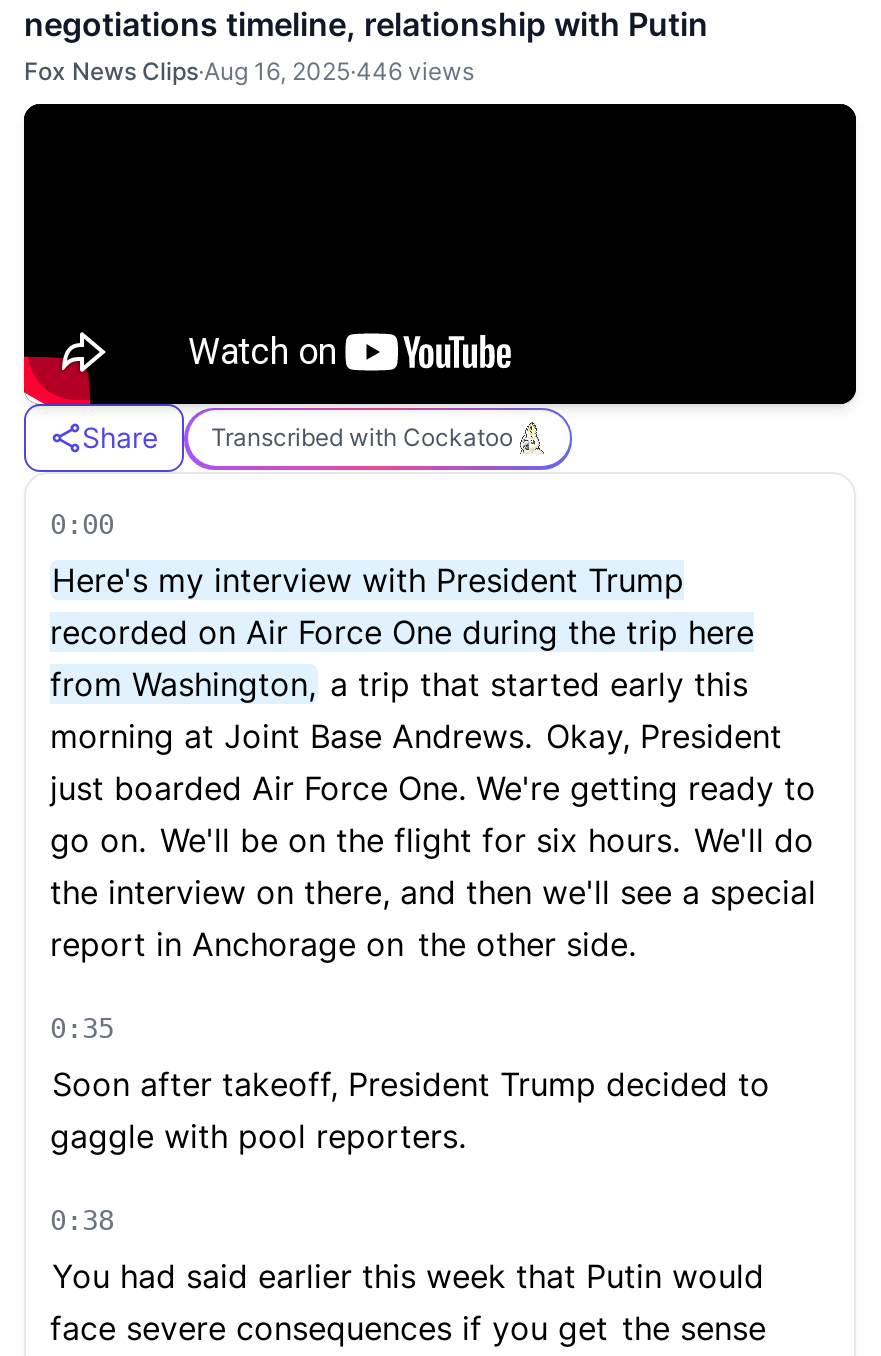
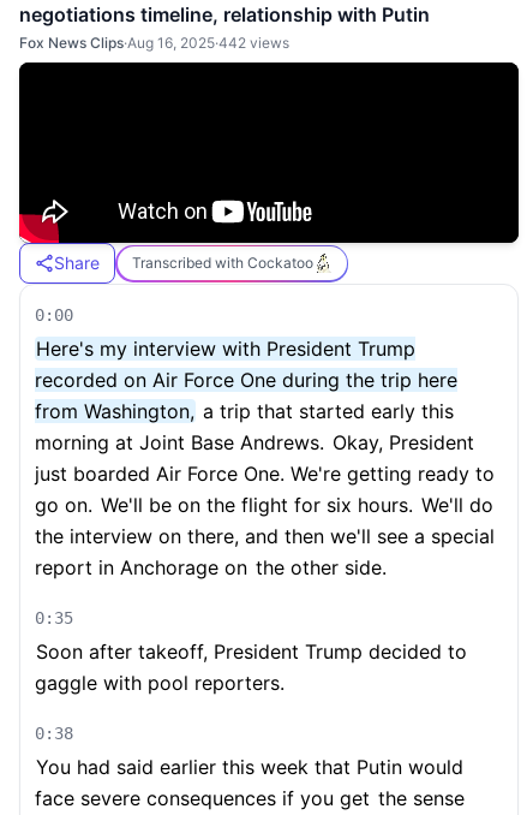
[24,56,474,86] Fox News Clips·Aug 16, 2025·446 views -> [19,34,289,52] Fox News Clips·Aug 16, 2025·442 views

